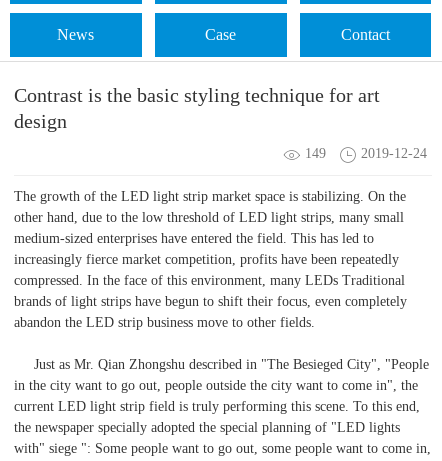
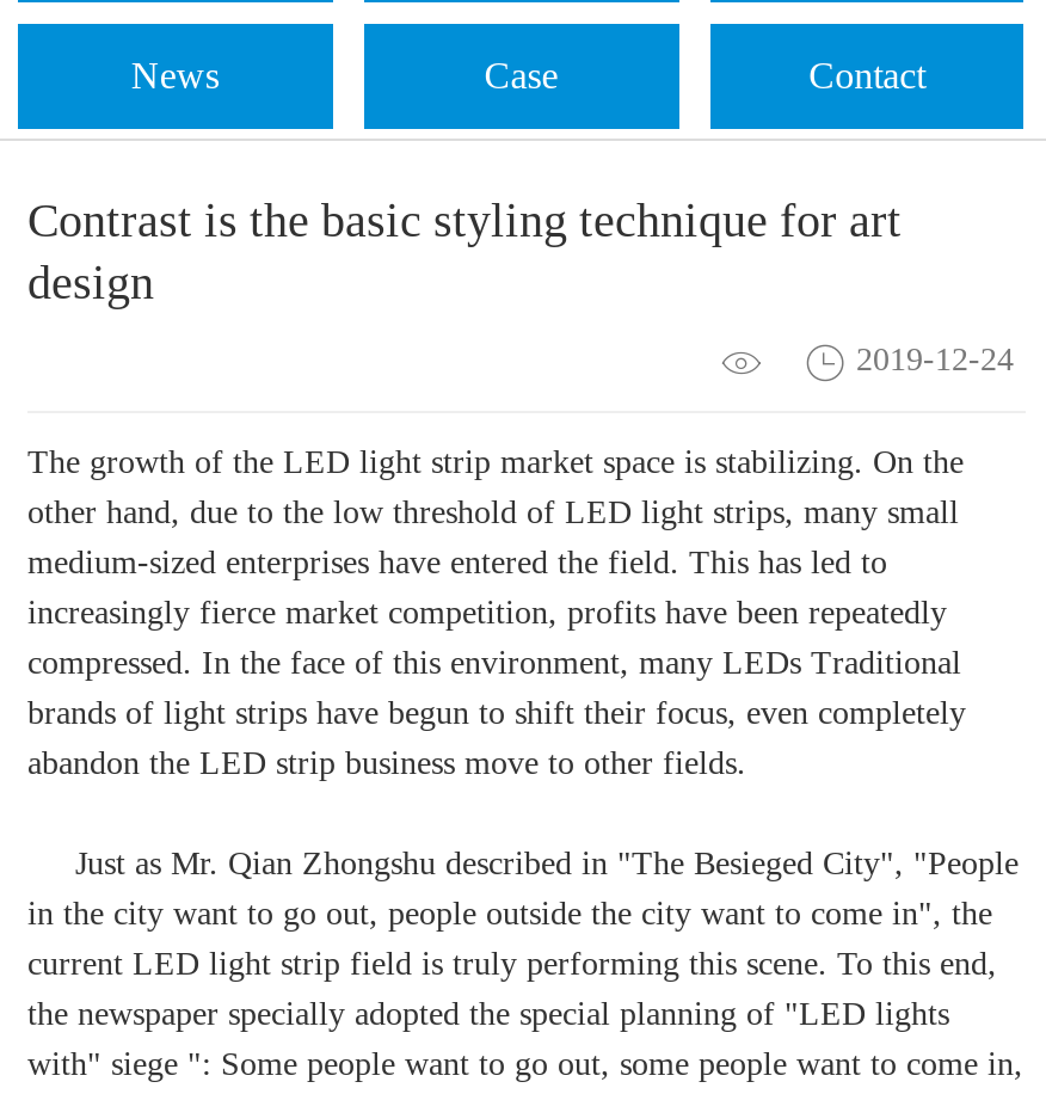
[305,146,326,161] 149 -> none

